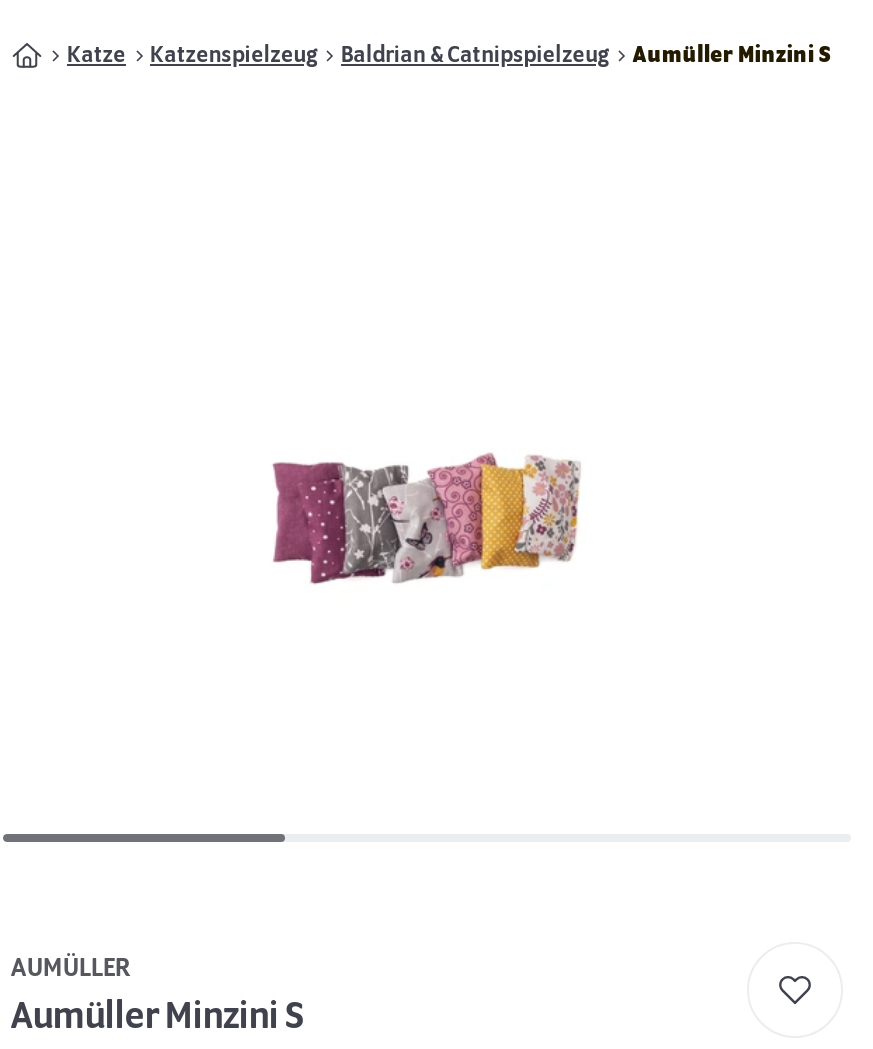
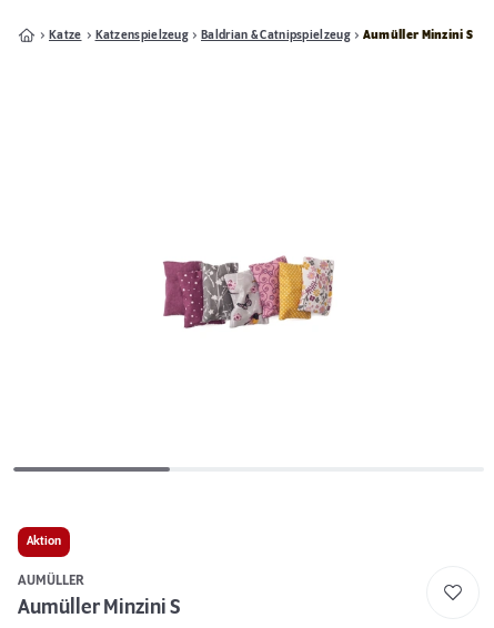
none -> [27,535,61,548] Aktion

